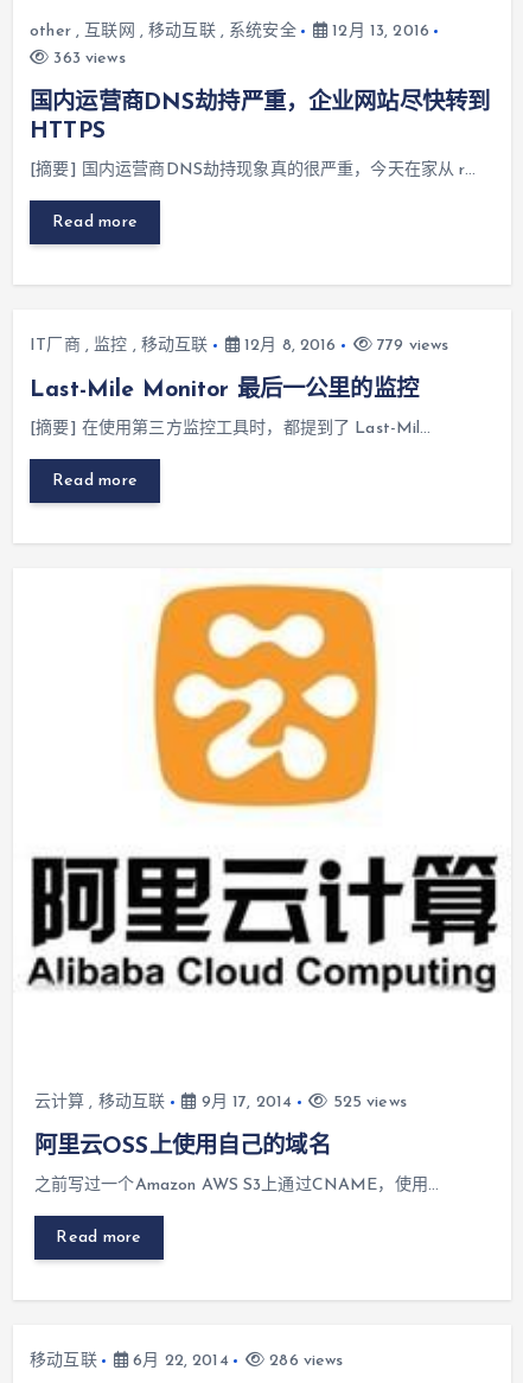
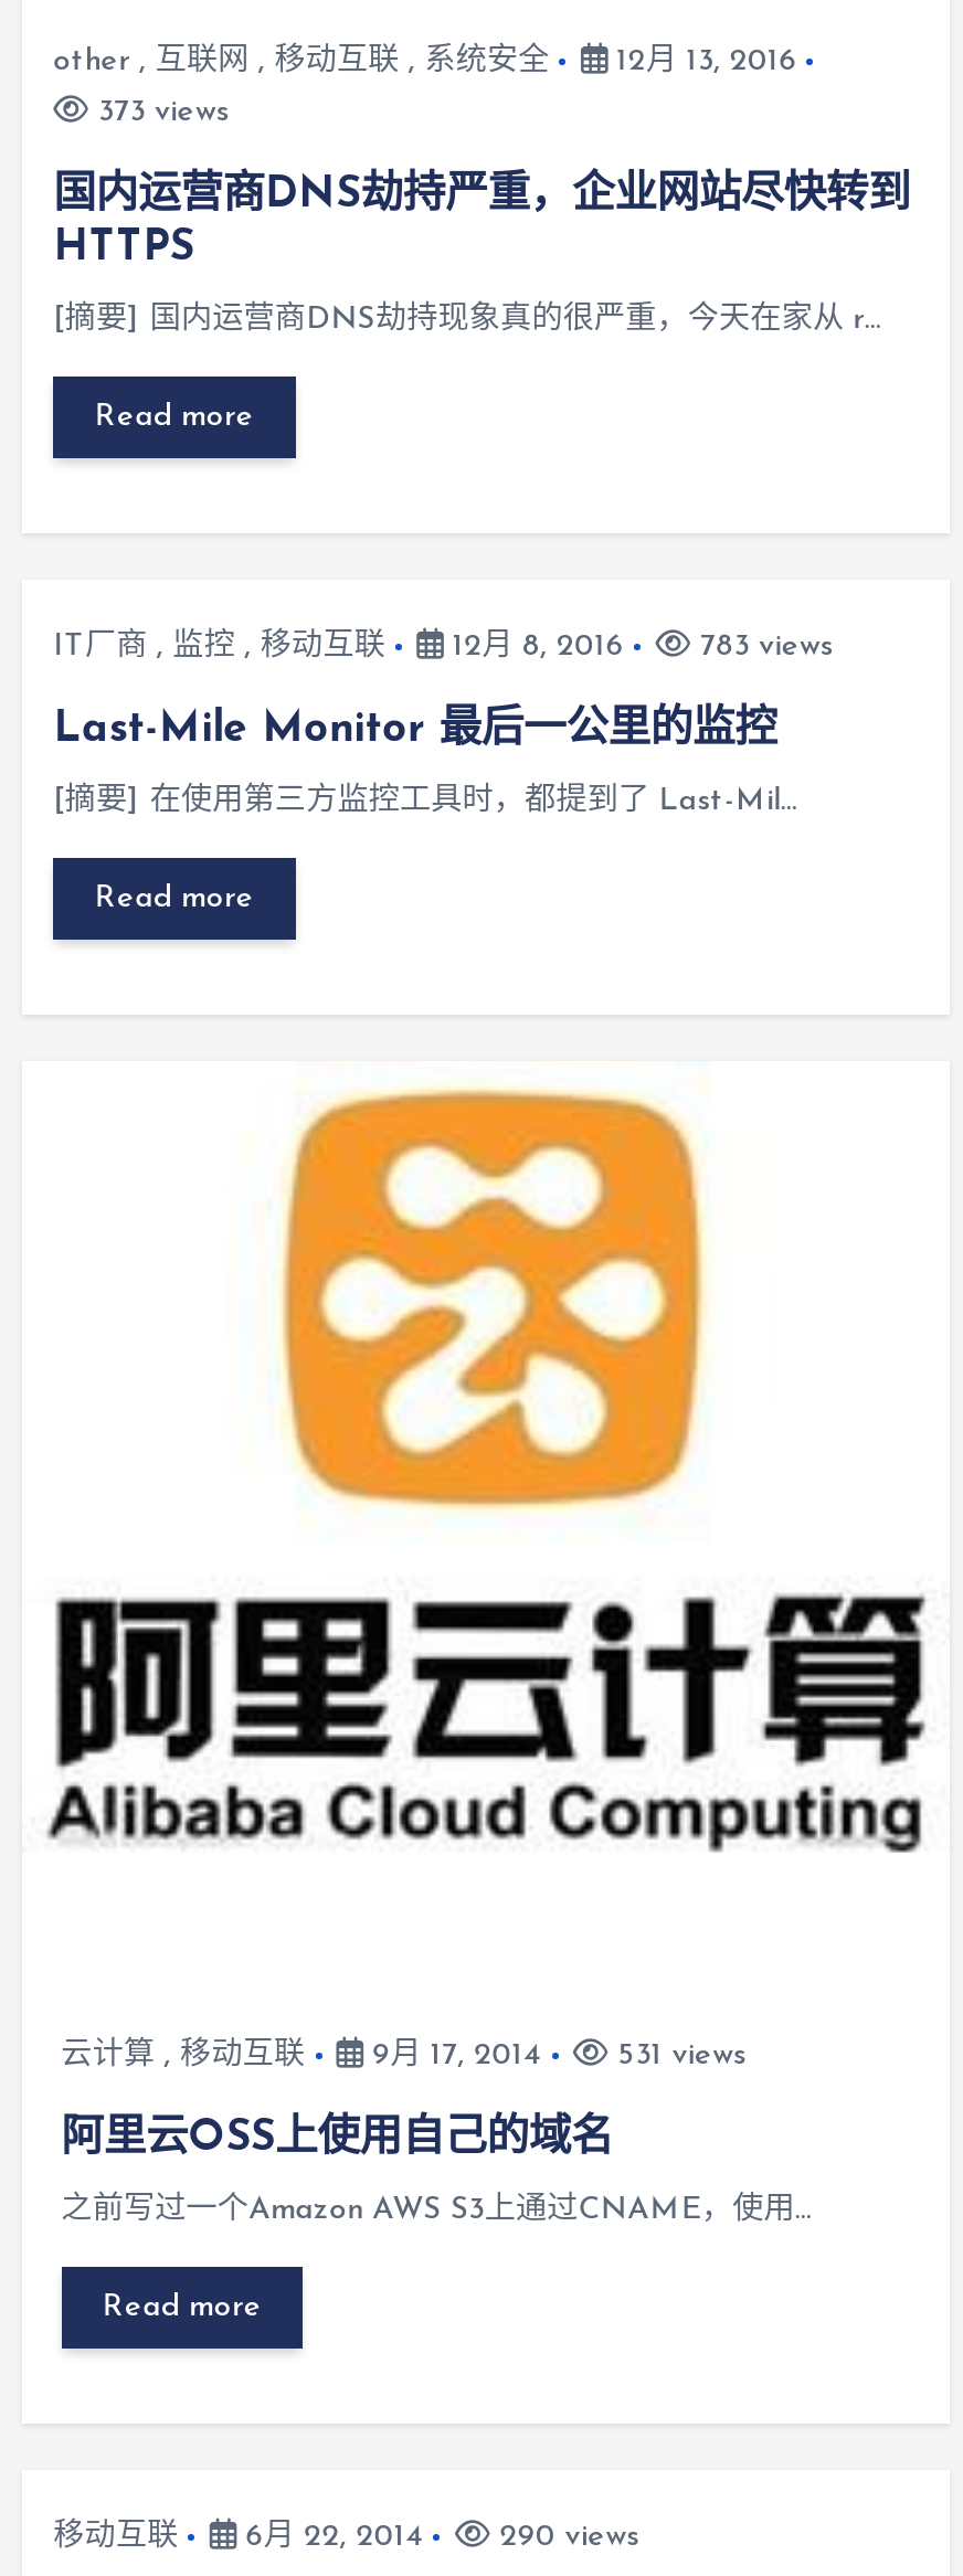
[49,50,125,68] 363 views -> [89,96,229,129] 373 views
[372,337,449,355] 779 views -> [691,631,833,664] 783 views
[328,1094,407,1111] 525 views -> [609,2039,746,2073] 531 views
[265,1352,343,1370] 286 views -> [491,2521,639,2554] 290 views

